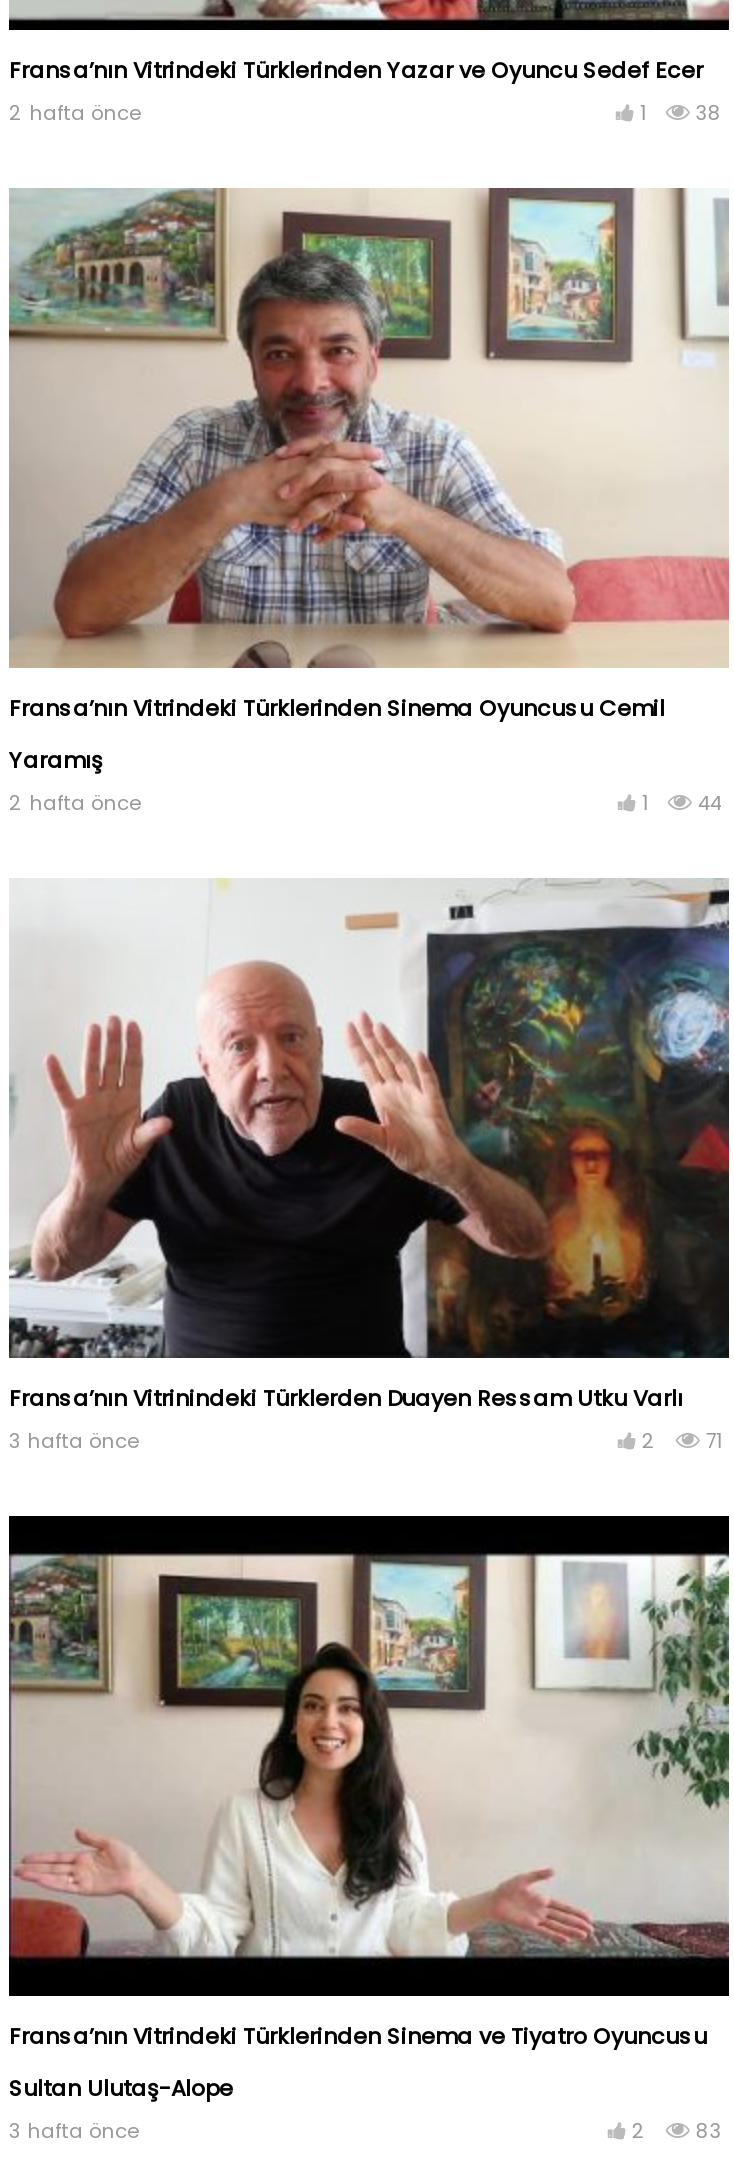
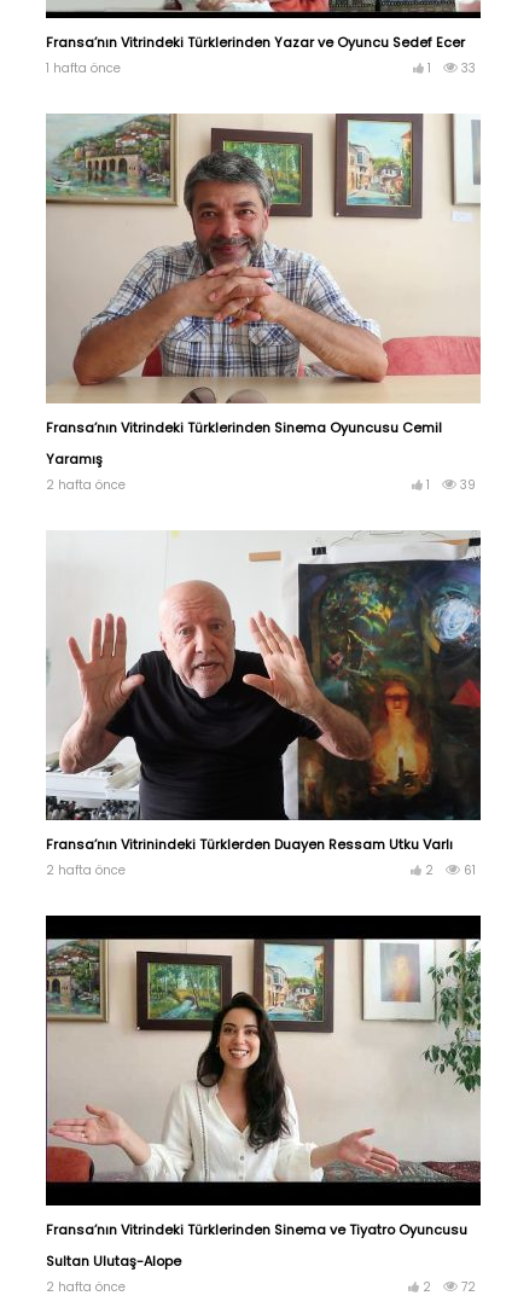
[9,99,141,129] 2 hafta önce -> [46,60,121,78] 1 hafta önce
[640,99,722,129] 1 38 -> [428,60,476,78] 1 33
[642,789,722,819] 1 44 -> [427,477,476,495] 1 39
[9,1427,139,1457] 3 hafta önce -> [46,862,126,880] 2 hafta önce
[642,1427,722,1457] 2 71 -> [426,862,476,880] 2 61
[9,2117,139,2147] 3 hafta önce -> [46,1279,126,1297] 2 hafta önce
[632,2117,722,2147] 2 83 -> [423,1279,476,1297] 2 72

